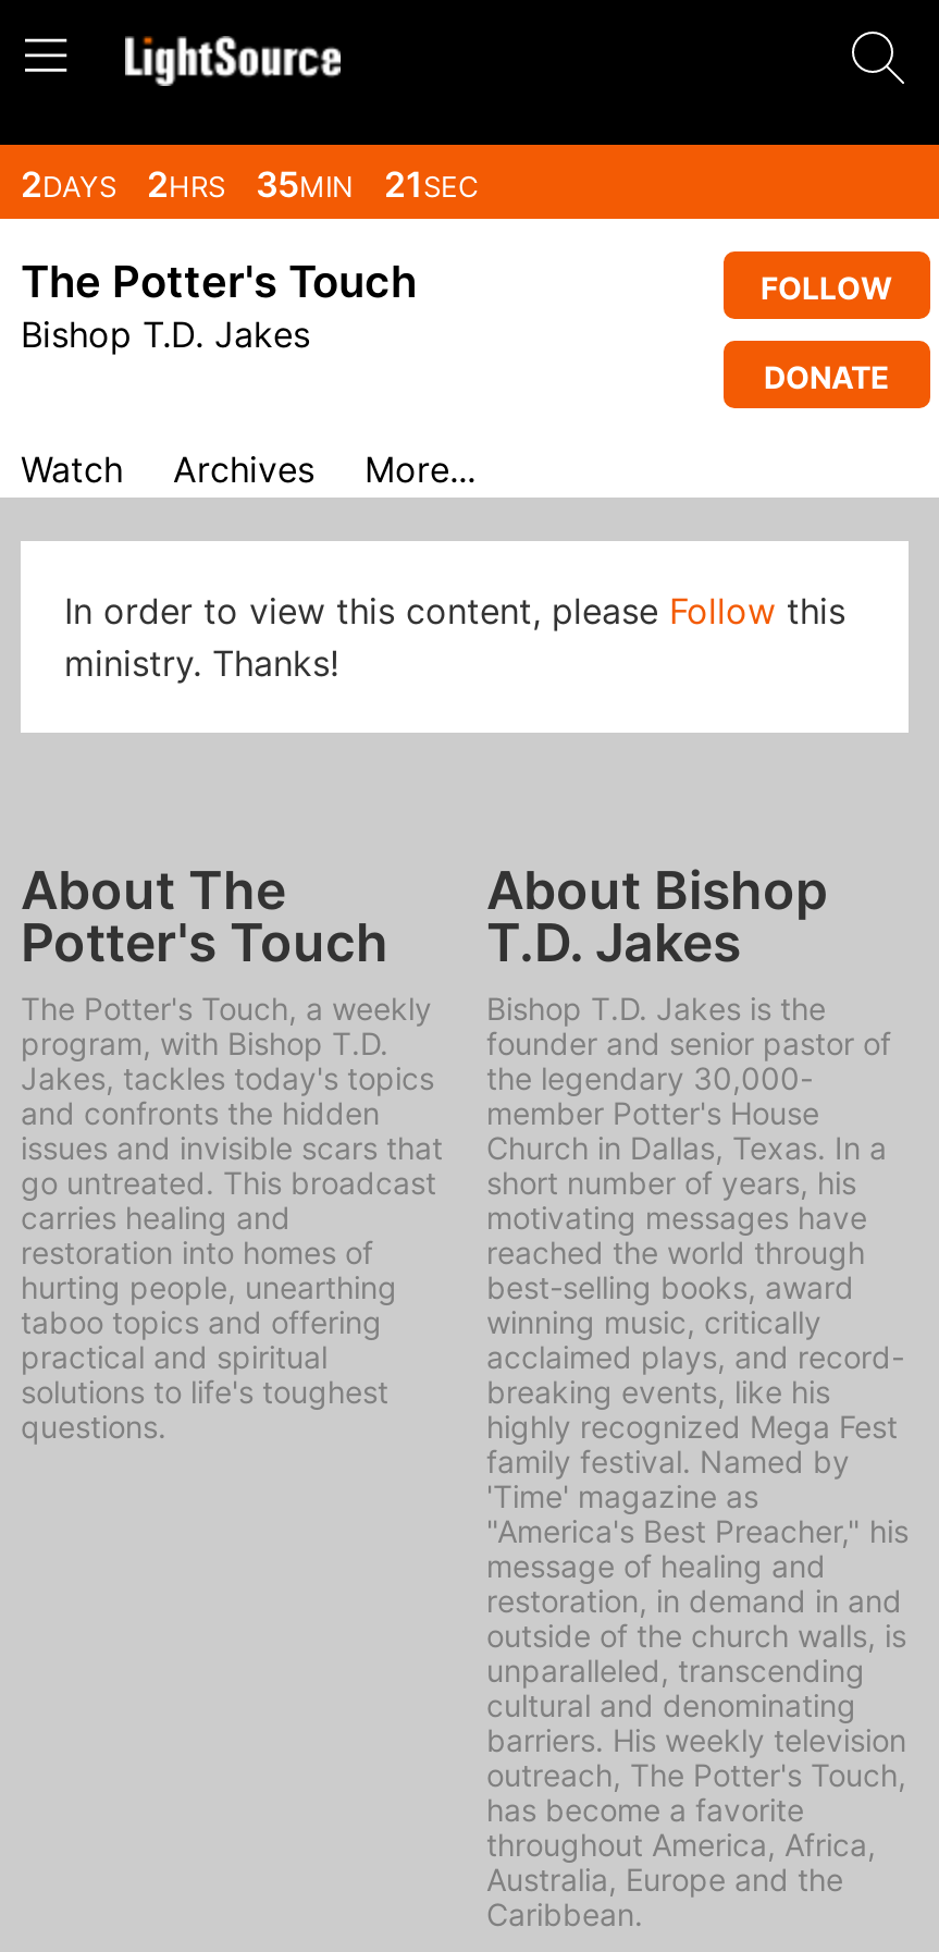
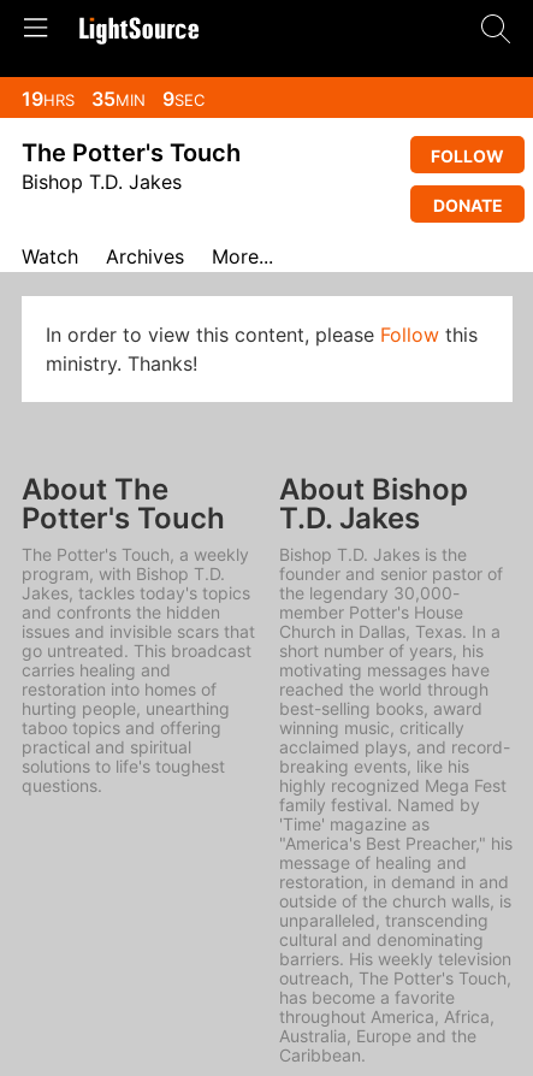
[21,162,486,206] 2DAYS 2HRS 35MIN 21SEC -> [22,87,209,111] 19HRS 35MIN 9SEC

